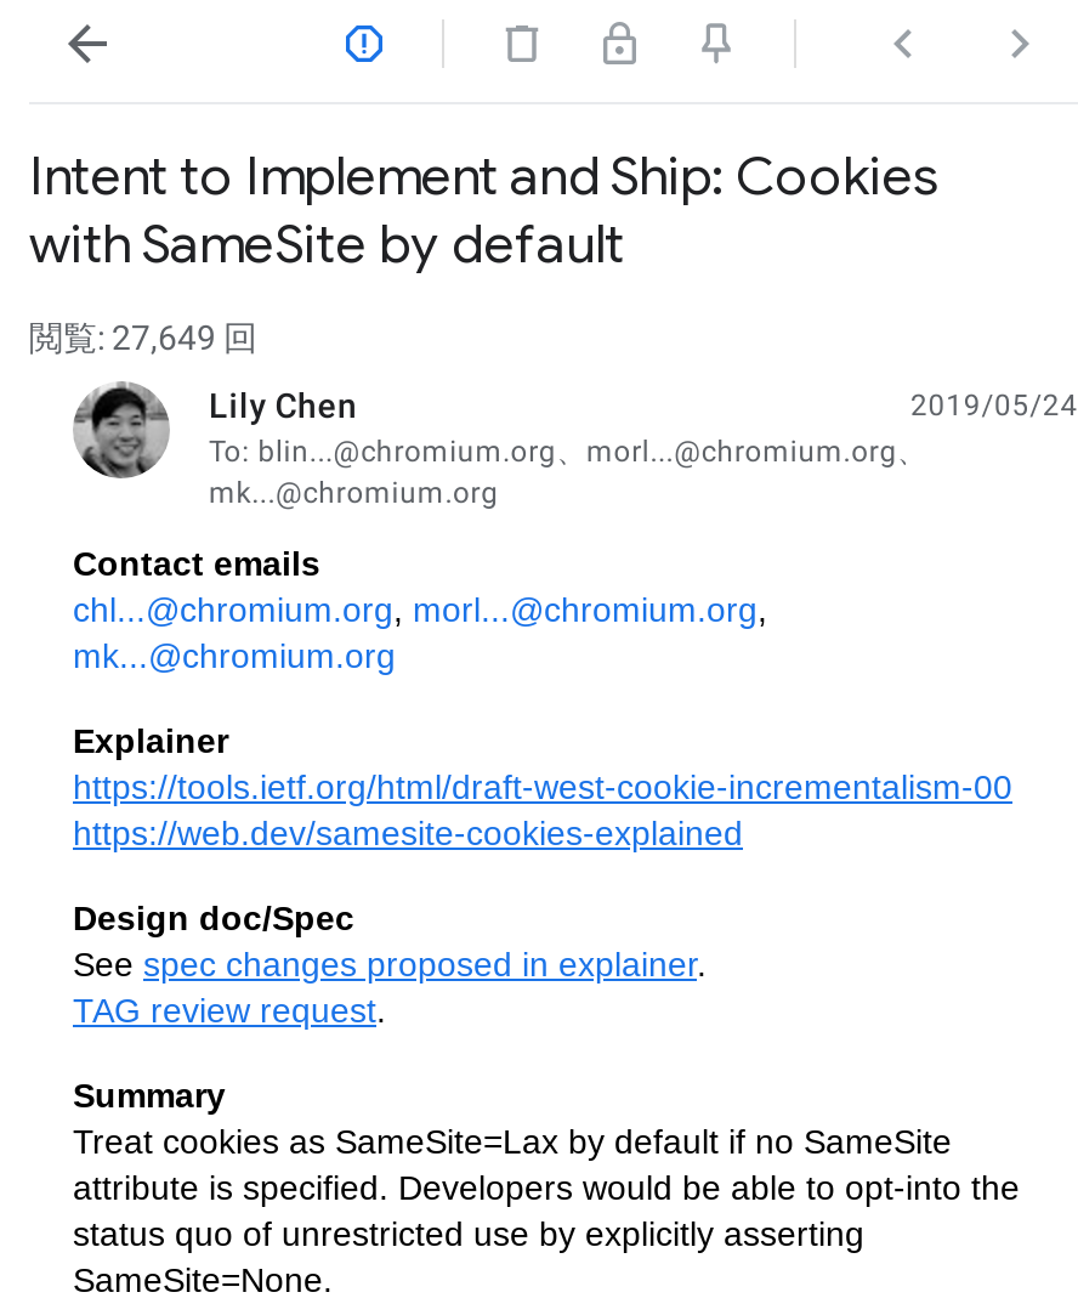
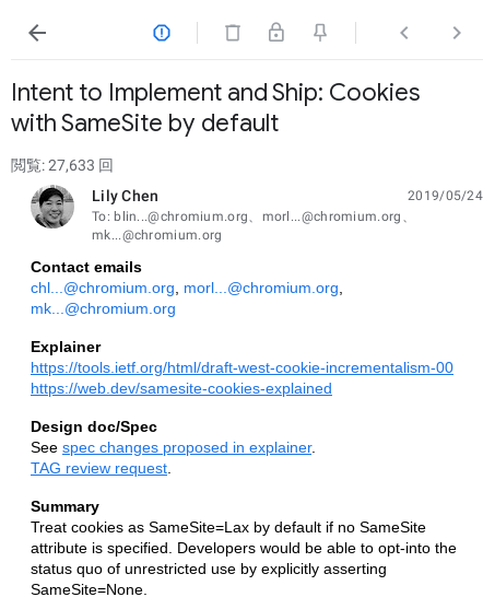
[29,318,257,357] 閲覧: 27,649 回 -> [11,156,114,174] 閲覧: 27,633 回

